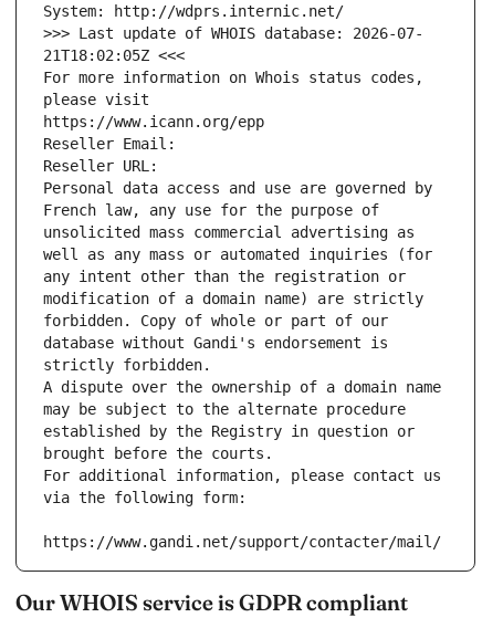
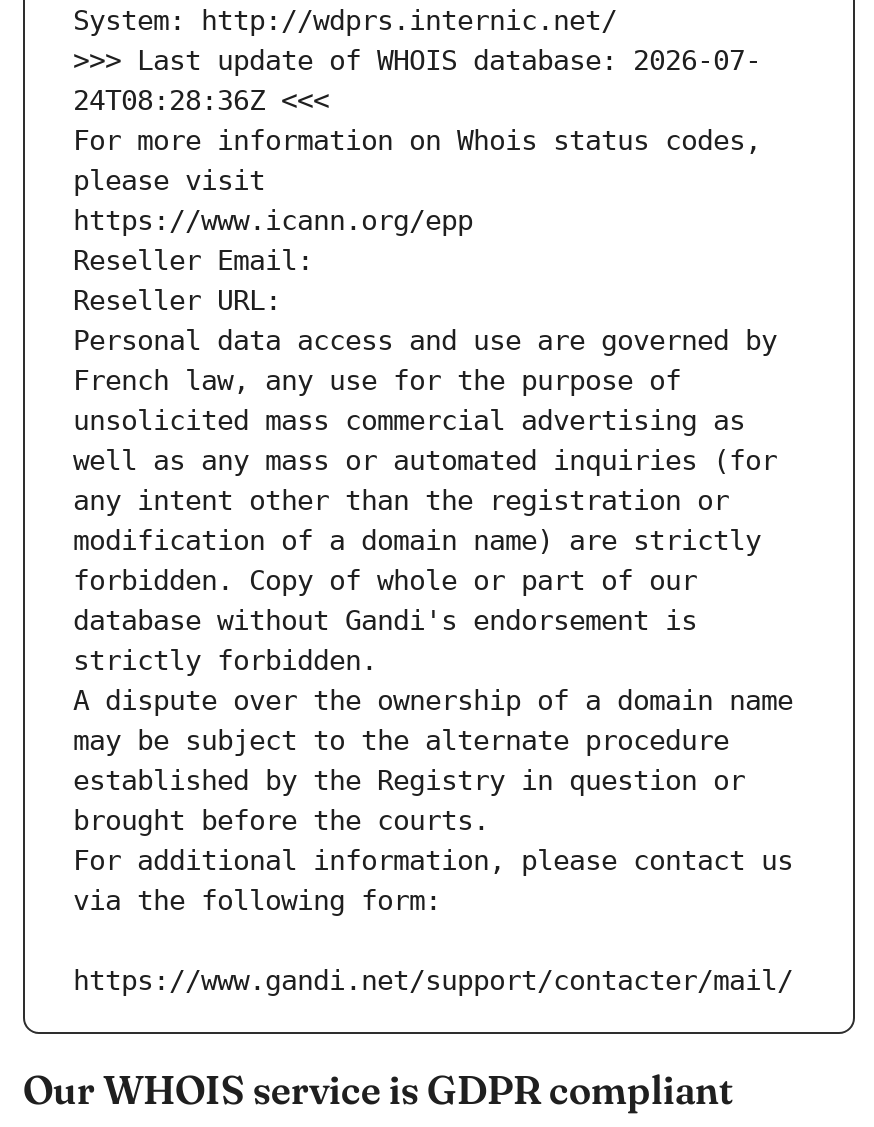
[43,47,185,65] 21T18:02:05Z <<< -> [73,85,329,117] 24T08:28:36Z <<<

